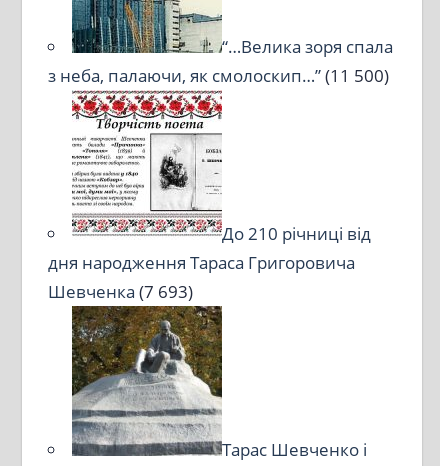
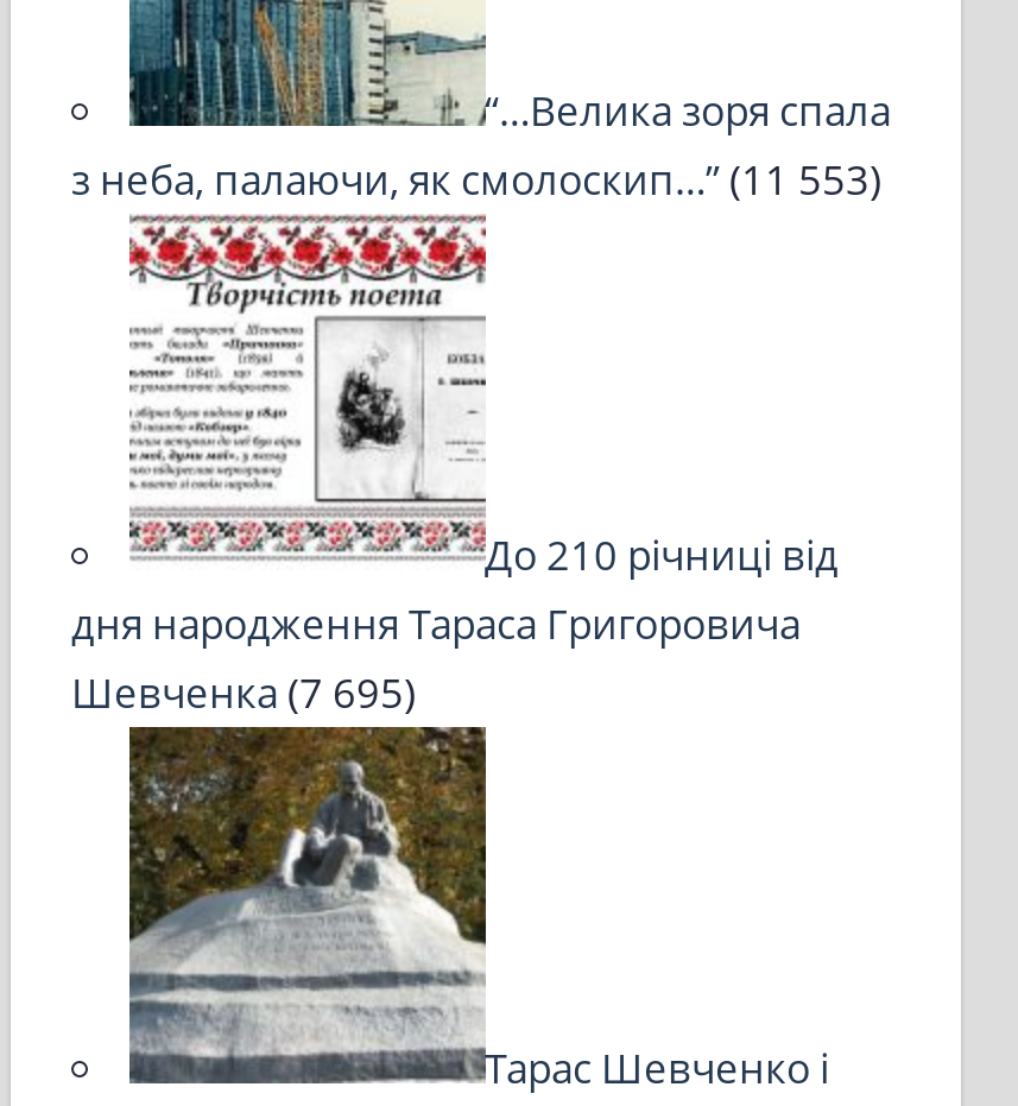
[47,64,388,87] з неба, палаючи, як смолоскип…” (11 500) -> [71,152,881,207] з неба, палаючи, як смолоскип…” (11 553)
[47,280,192,303] Шевченка (7 693) -> [71,665,416,720] Шевченка (7 695)

